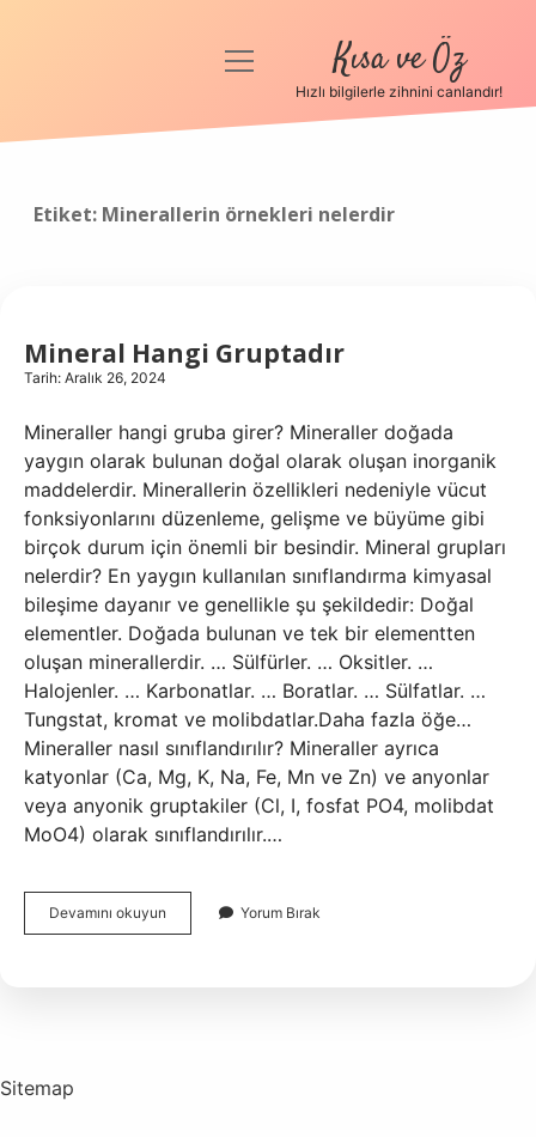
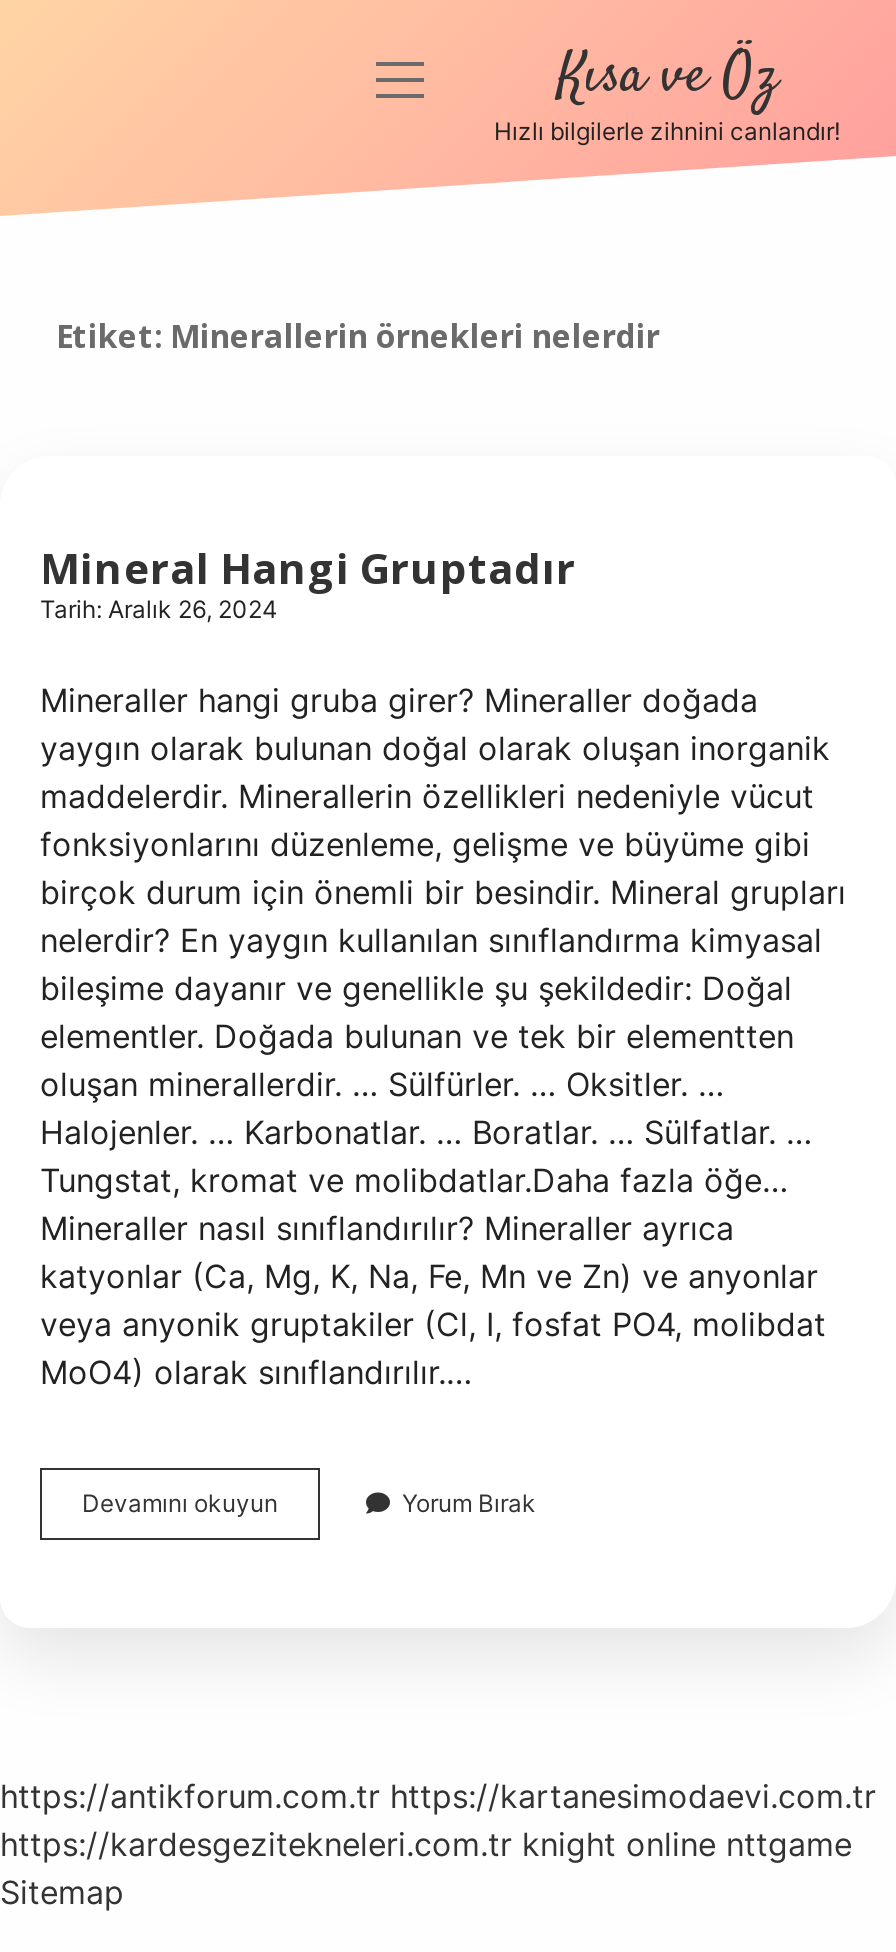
none -> [0,1776,876,1864] https://antikforum.com.tr https://kartanesimodaevi.com.tr | https://kardesgezitekneleri.com.tr knight online nttgame

